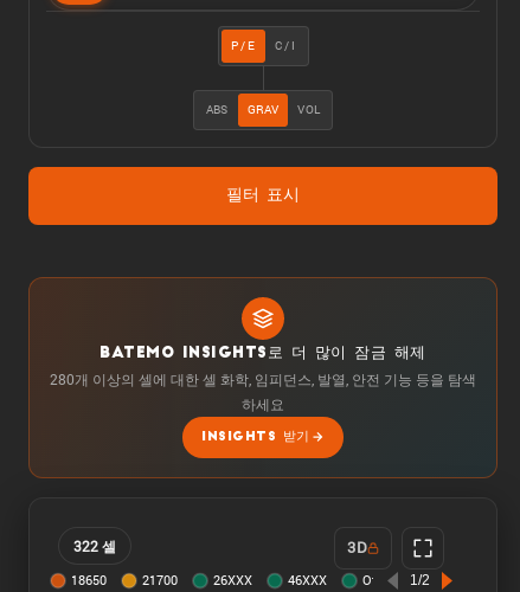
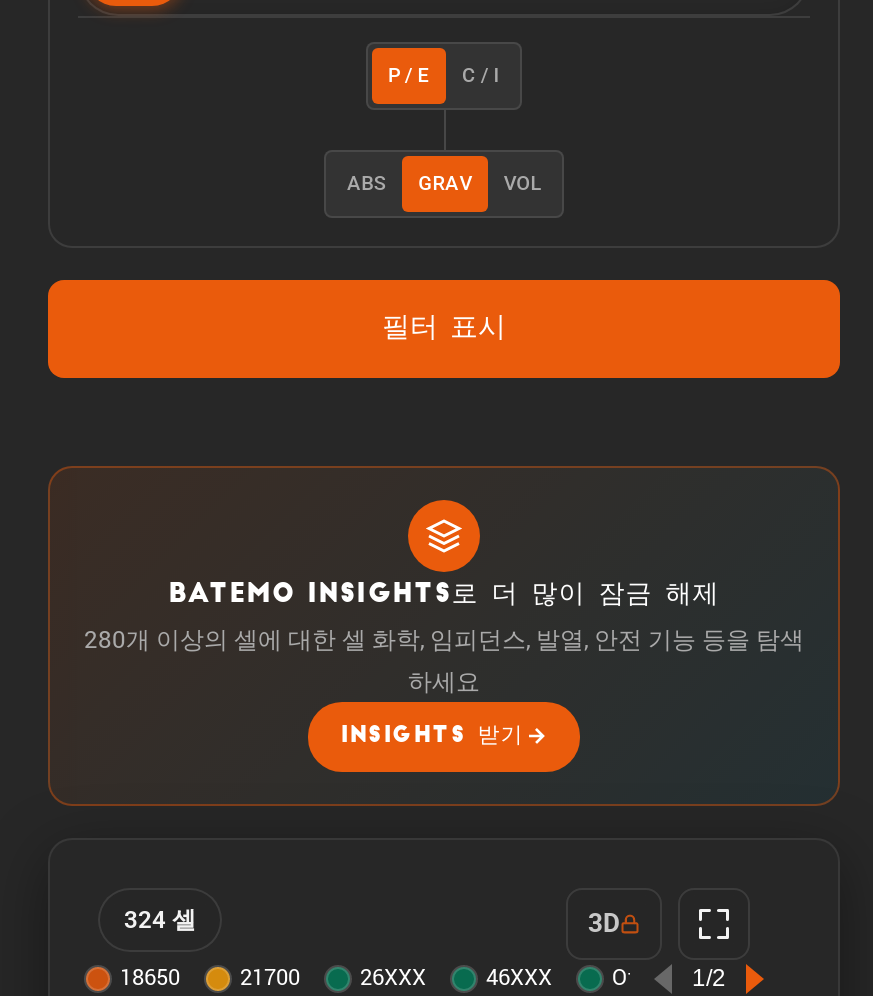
[73,536,116,555] 322 셀 -> [124,905,196,933] 324 셀

